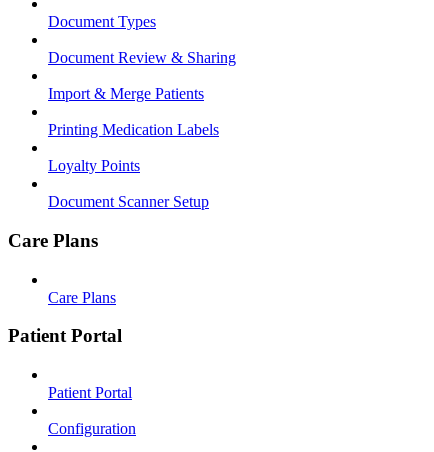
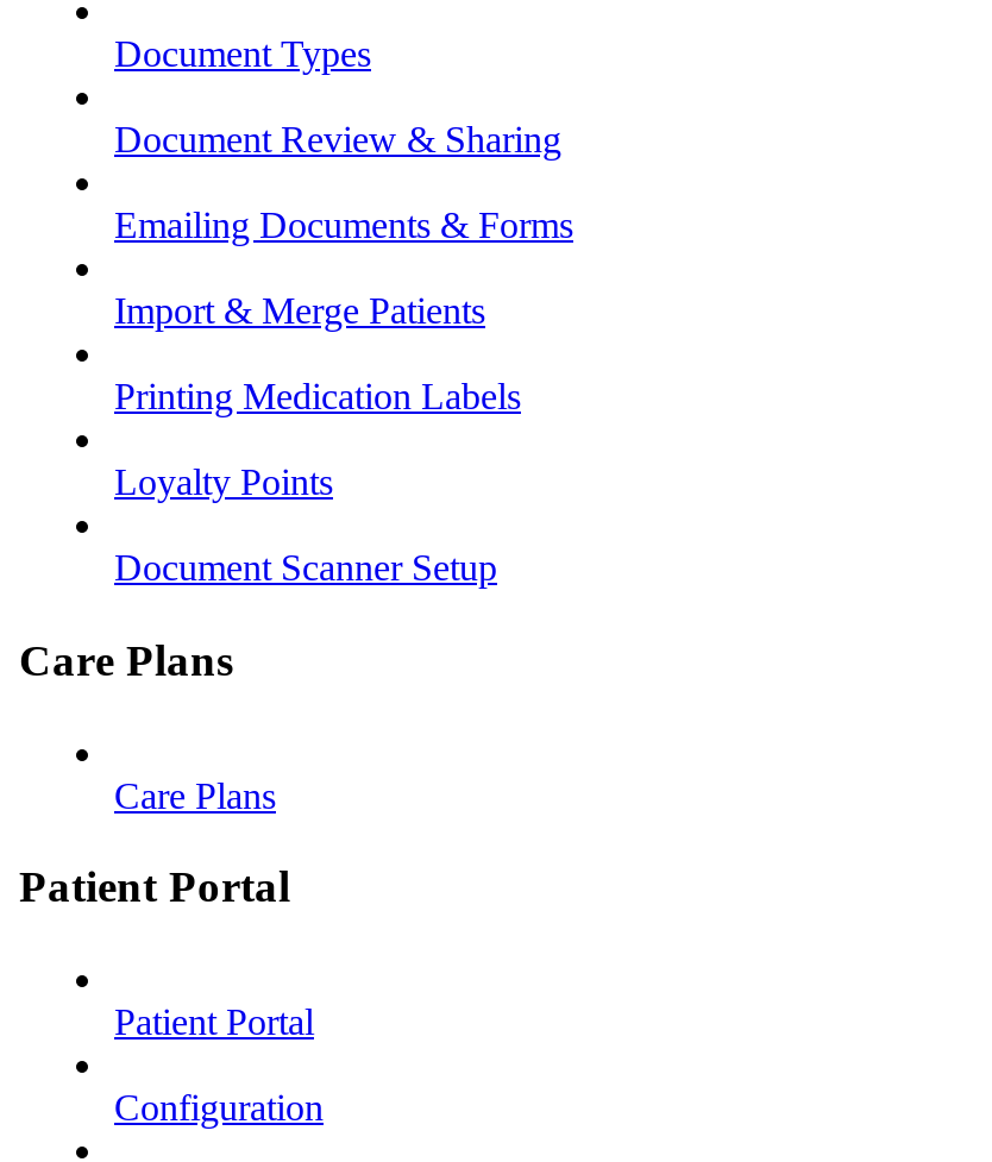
none -> [114,205,573,245] Emailing Documents & Forms

